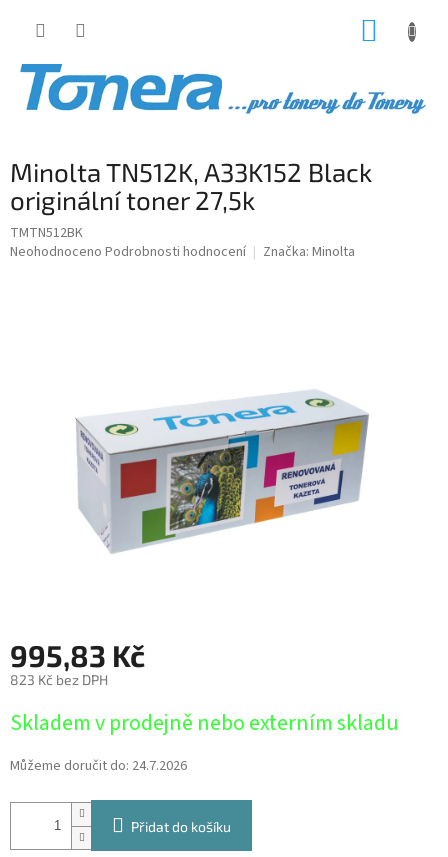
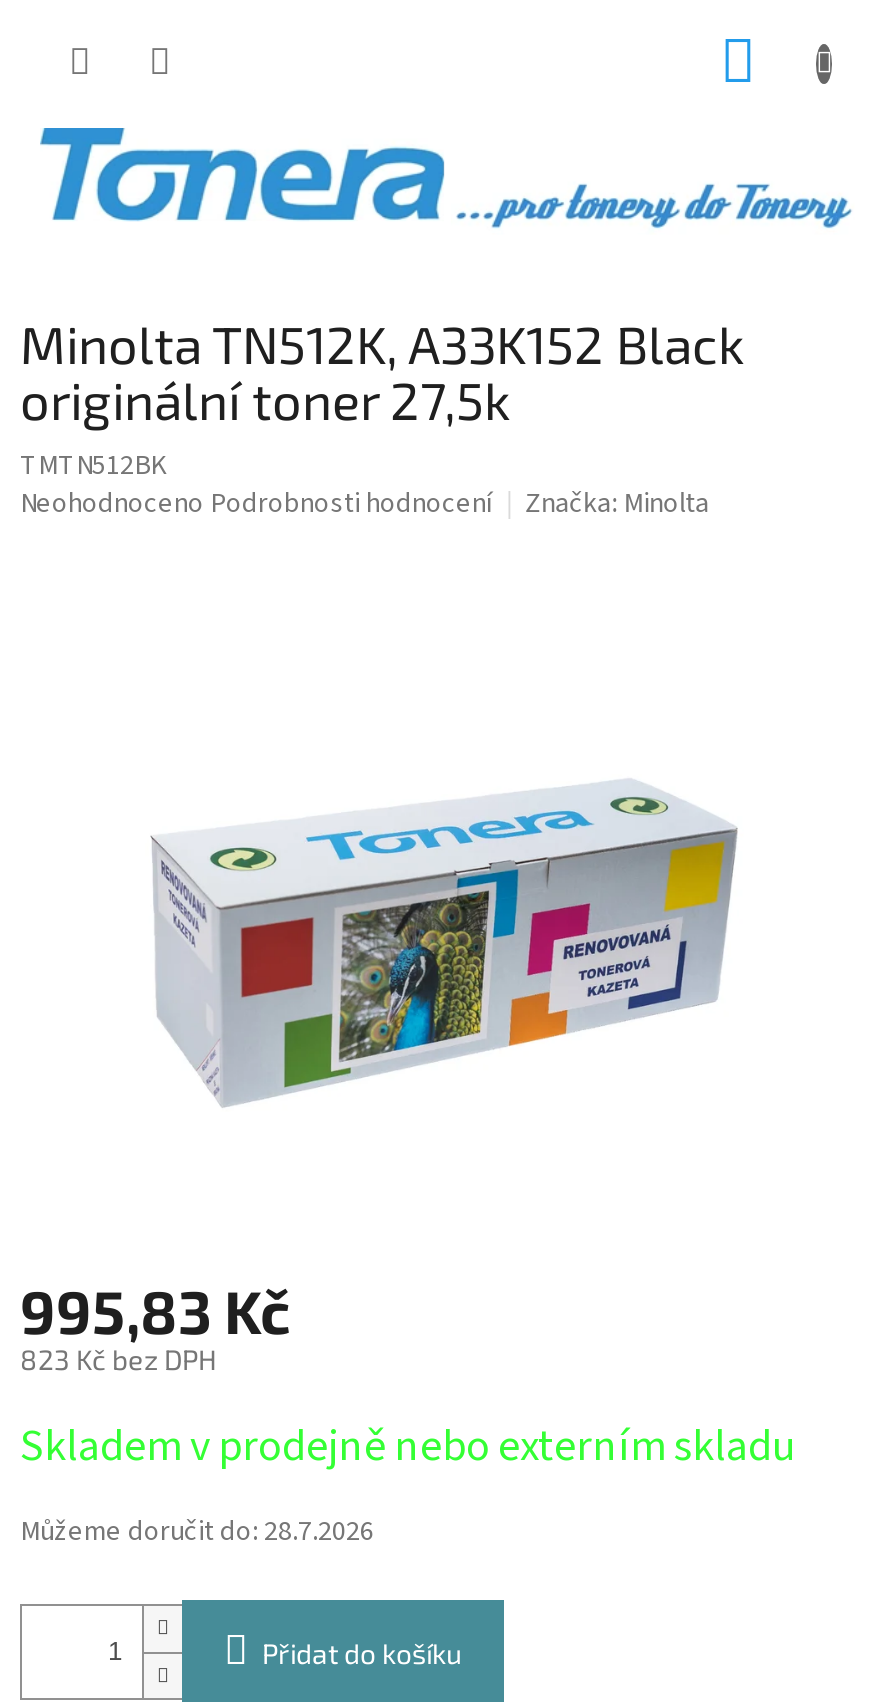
[10,756,187,776] Můžeme doručit do: 24.7.2026 -> [20,1513,374,1553] Můžeme doručit do: 28.7.2026

